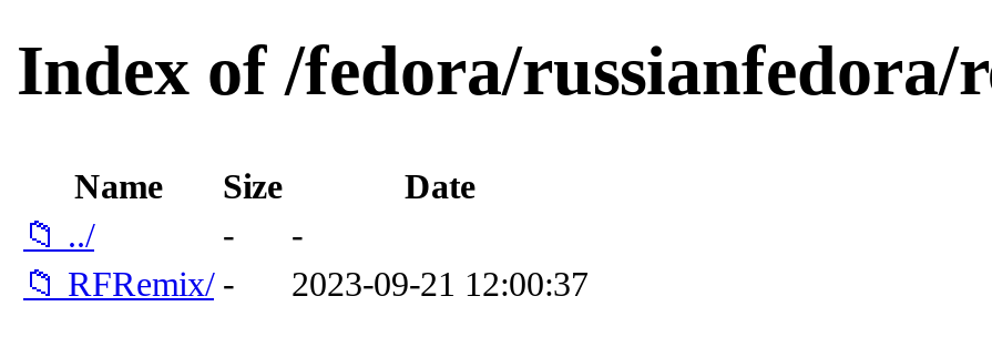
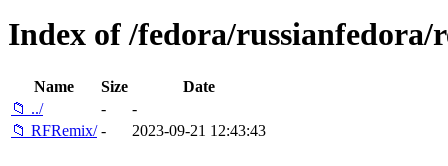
[292,265,589,302] 2023-09-21 12:00:37 -> [132,122,266,139] 2023-09-21 12:43:43

